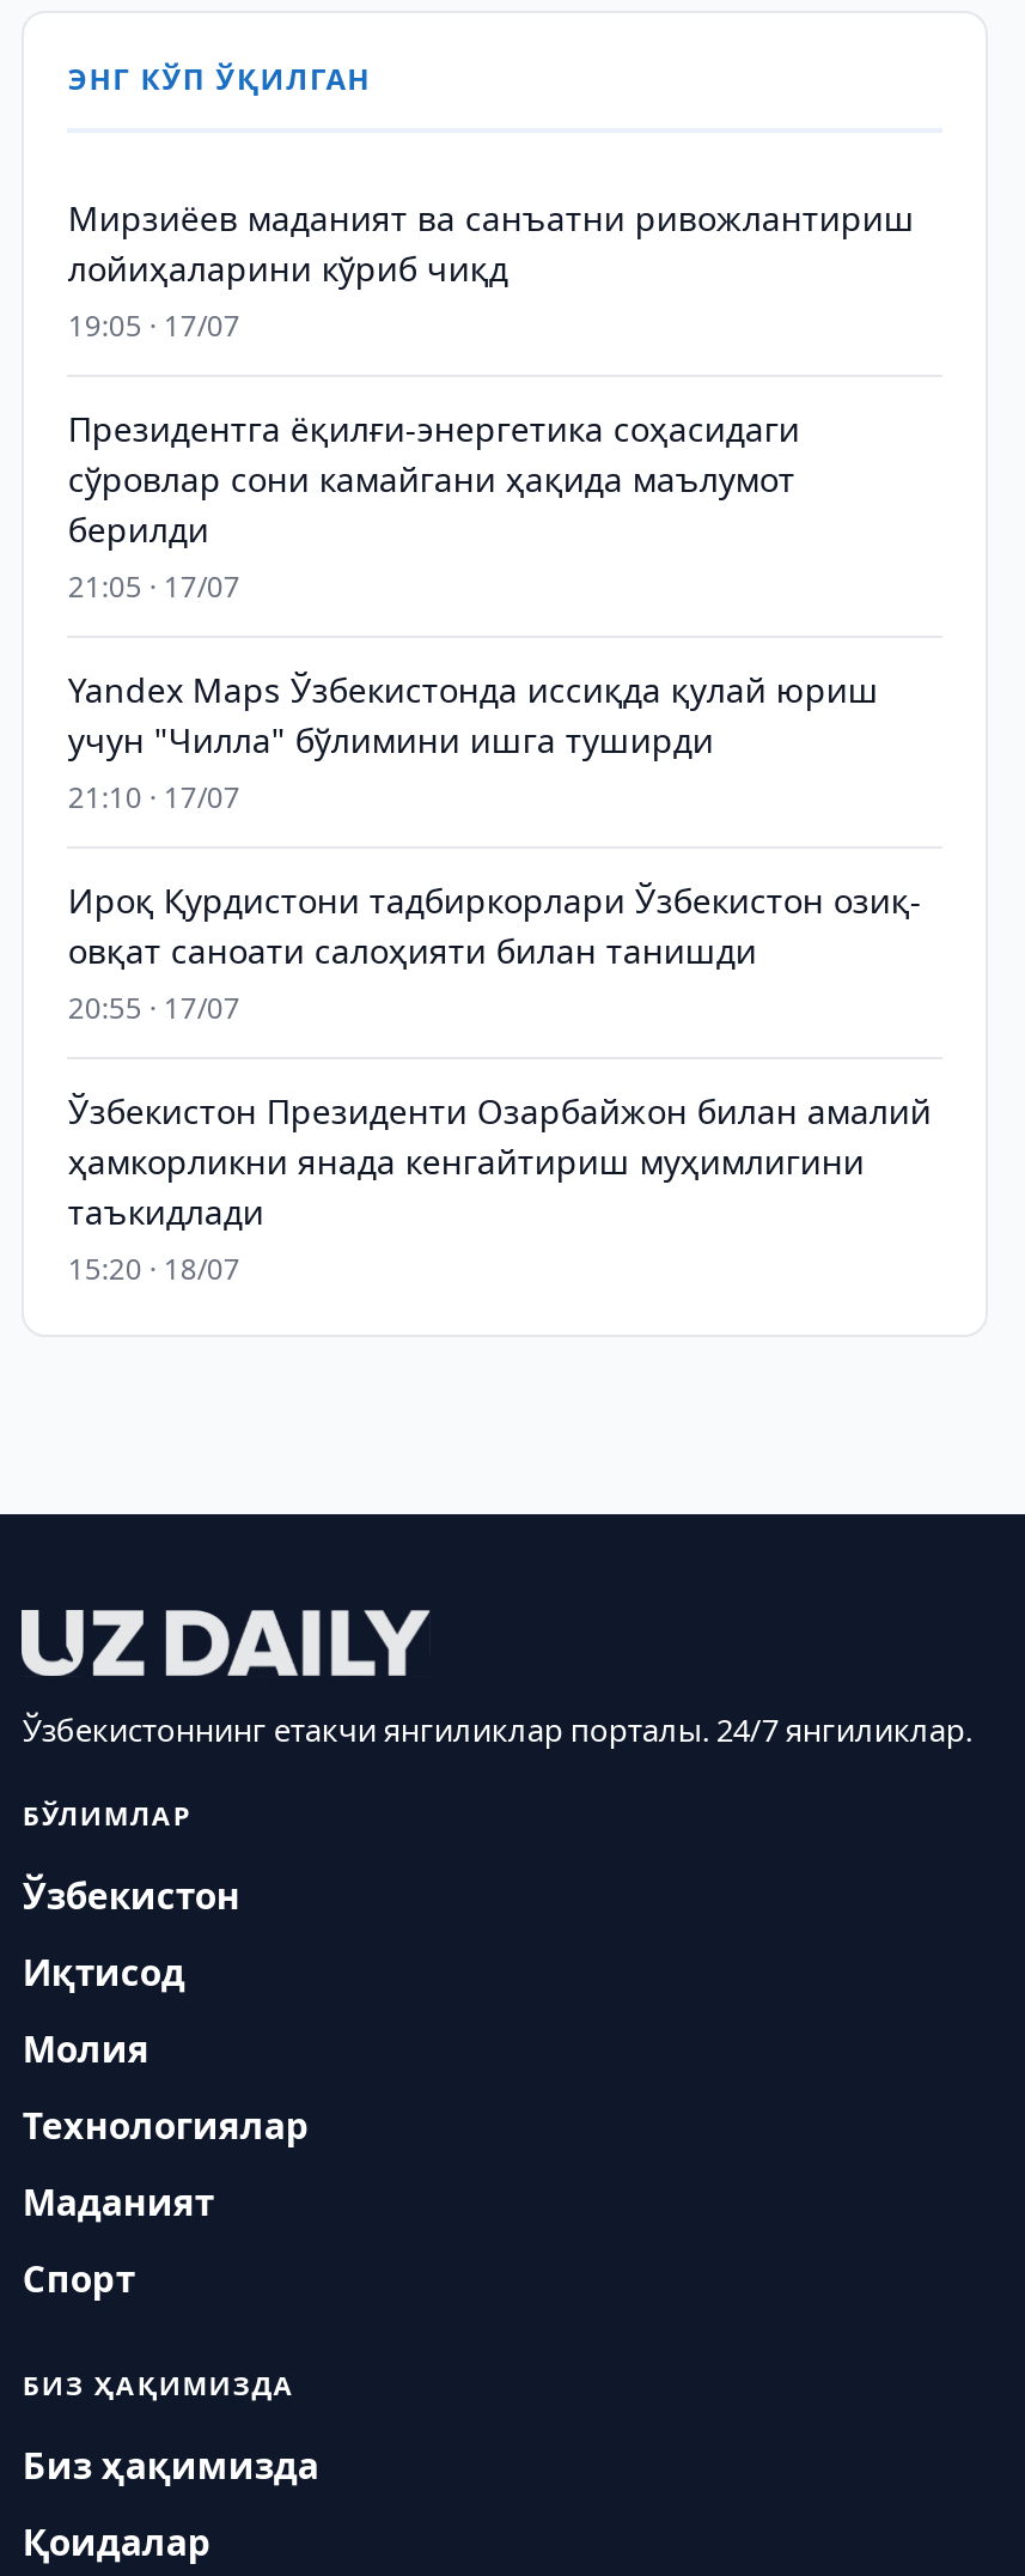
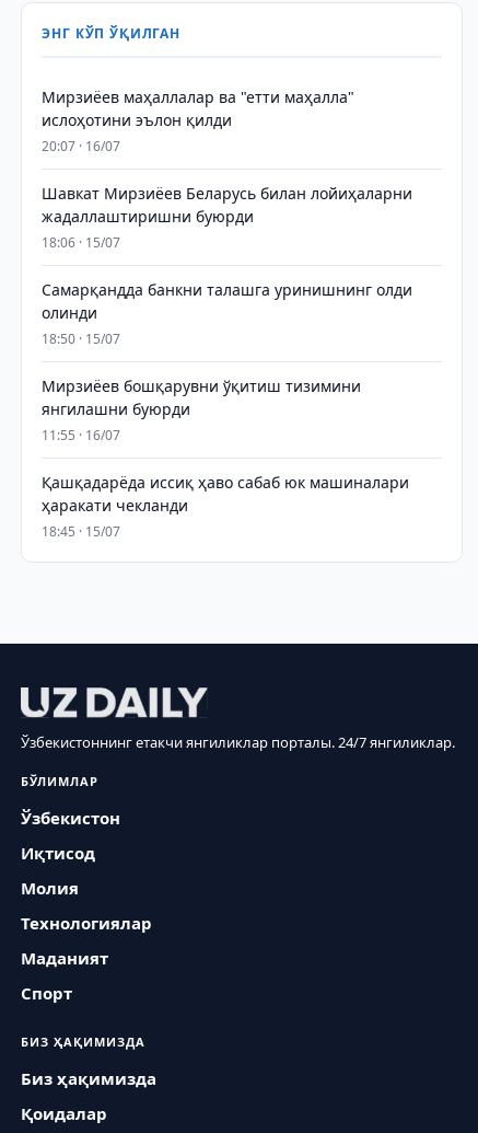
[68,195,915,346] Мирзиёев маданият ва санъатни ривожлантириш | лойиҳаларини кўриб чиқд | 19:05 · 17/07 -> [42,86,355,155] Мирзиёев маҳаллалар ва "етти маҳалла" | ислоҳотини эълон қилди | 20:07 · 16/07
[68,406,800,607] Президентга ёқилғи-энергетика соҳасидаги | сўровлар сони камайгани ҳақида маълумот | берилди | 21:05 · 17/07 -> [42,183,413,252] Шавкат Мирзиёев Беларусь билан лойиҳаларни | жадаллаштиришни буюрди | 18:06 · 15/07
[68,667,879,818] Yandex Maps Ўзбекистонда иссиқда қулай юриш | учун "Чилла" бўлимини ишга туширди | 21:10 · 17/07 -> [42,279,413,348] Самарқандда банкни талашга уринишнинг олди | олинди | 18:50 · 15/07
[68,877,922,1028] Ироқ Қурдистони тадбиркорлари Ўзбекистон озиқ- | овқат саноати салоҳияти билан танишди | 20:55 · 17/07 -> [42,375,361,444] Мирзиёев бошқарувни ўқитиш тизимини | янгилашни буюрди | 11:55 · 16/07
[68,1088,931,1289] Ўзбекистон Президенти Озарбайжон билан амалий | ҳамкорликни янада кенгайтириш муҳимлигини | таъкидлади | 15:20 · 18/07 -> [42,472,410,541] Қашқадарёда иссиқ ҳаво сабаб юк машиналари | ҳаракати чекланди | 18:45 · 15/07

